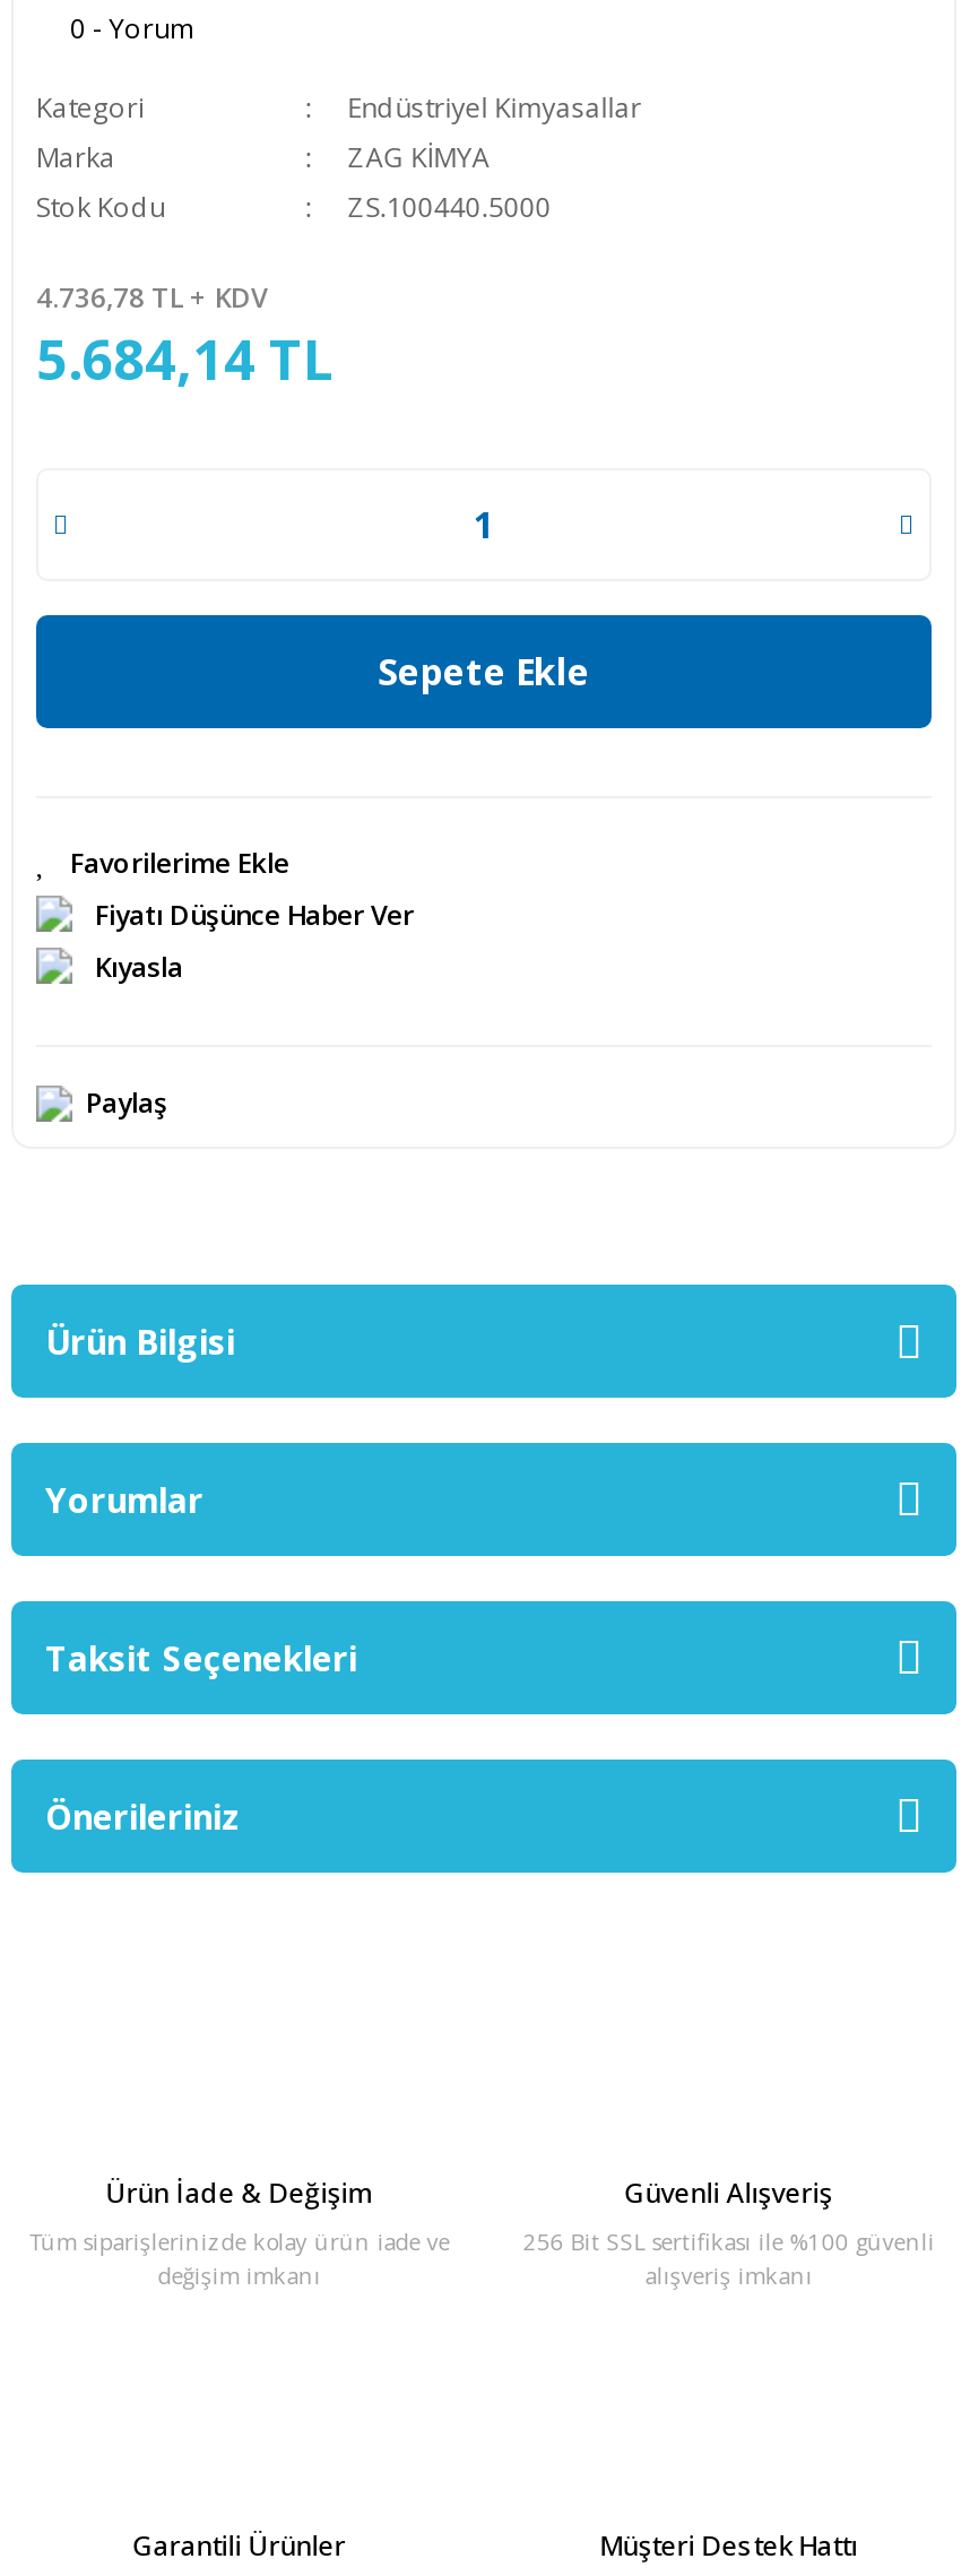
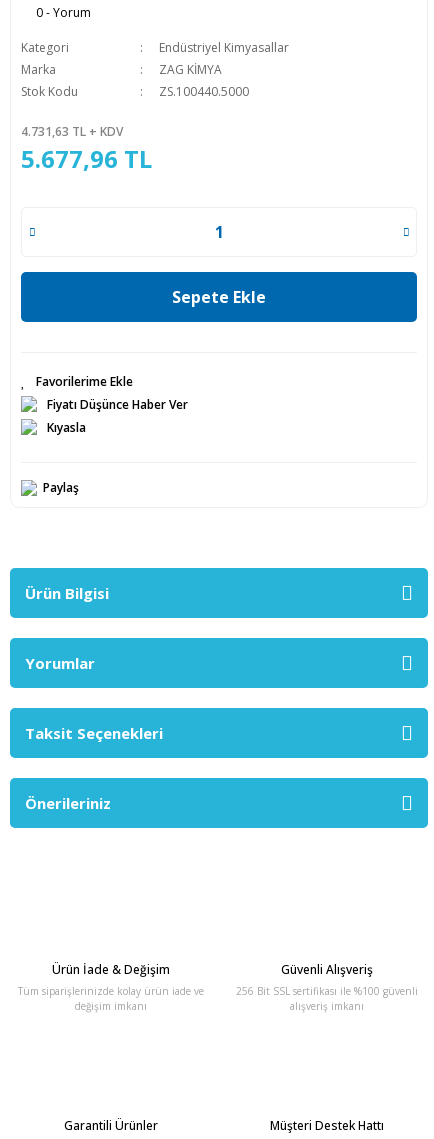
[36,278,267,317] 4.736,78 TL + KDV -> [21,123,123,140] 4.731,63 TL + KDV
[36,321,332,396] 5.684,14 TL -> [21,142,152,175] 5.677,96 TL

